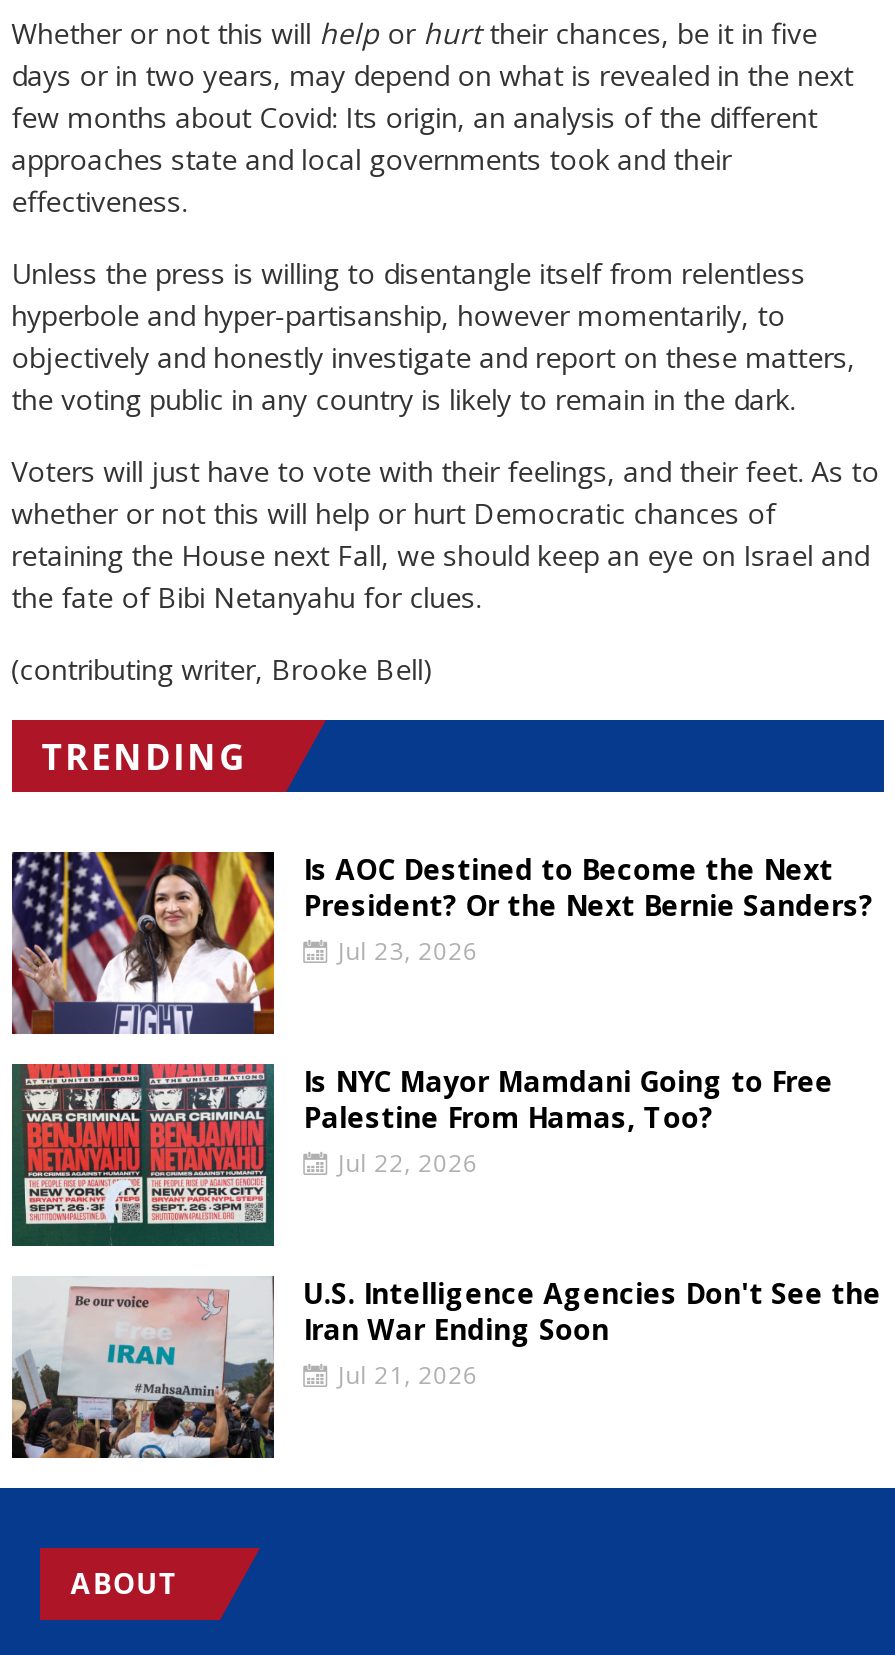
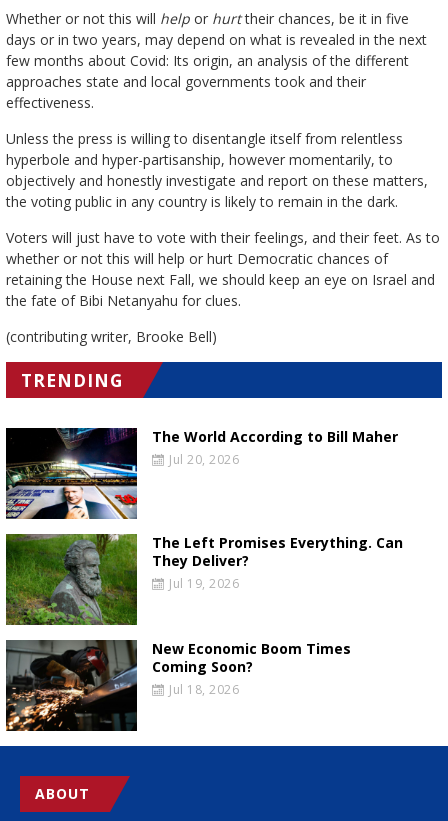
[10,850,873,1036] [image] | Is AOC Destined to Become the Next | President? Or the Next Bernie Sanders? | Jul 23, 2026 -> [5,427,398,520] [image] | The World According to Bill Maher | Jul 20, 2026
[12,1062,833,1246] [image] | Is NYC Mayor Mamdani Going to Free | Palestine From Hamas, Too? | Jul 22, 2026 -> [6,533,403,625] [image] | The Left Promises Everything. Can | They Deliver? | Jul 19, 2026
[10,1275,881,1460] [image] | U.S. Intelligence Agencies Don't See the | Iran War Ending Soon | Jul 21, 2026 -> [5,639,351,732] [image] | New Economic Boom Times | Coming Soon? | Jul 18, 2026

